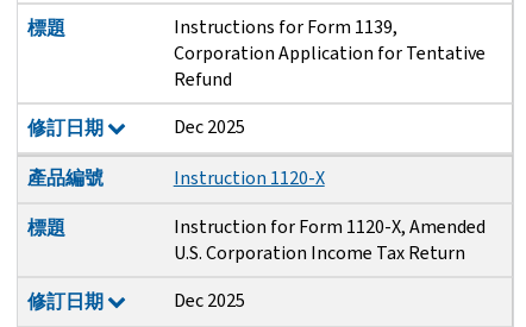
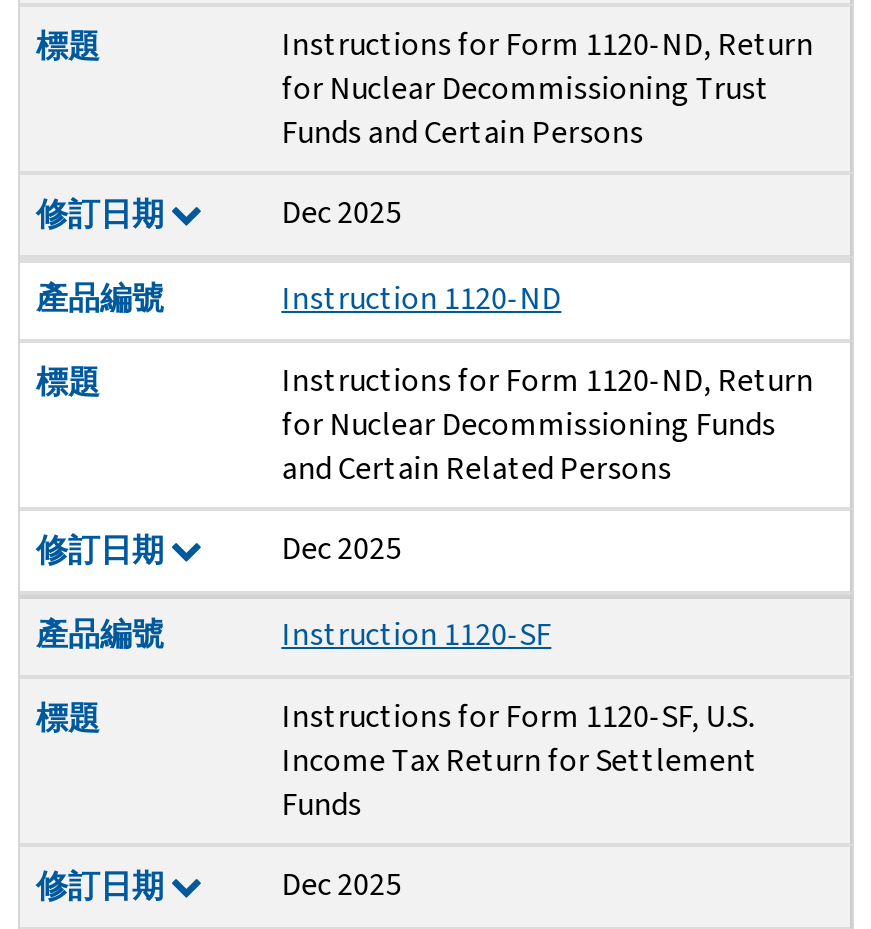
[173,15,485,92] Instructions for Form 1139, | Corporation Application for Tentative | Refund -> [281,24,813,154] Instructions for Form 1120-ND, Return | for Nuclear Decommissioning Trust | Funds and Certain Persons
[173,166,325,191] Instruction 1120-X -> [281,278,561,320] Instruction 1120-ND
[173,215,485,266] Instruction for Form 1120-X, Amended | U.S. Corporation Income Tax Return -> [36,360,813,826] Instructions for Form 1120-ND, Return | for Nuclear Decommissioning Funds | and Certain Related Persons | 修訂日期 | Dec 2025 | 產品編號 | Instruction 1120-SF | 標題 | Instructions for Form 1120-SF, U.S. | Income Tax Return for Settlement | Funds

